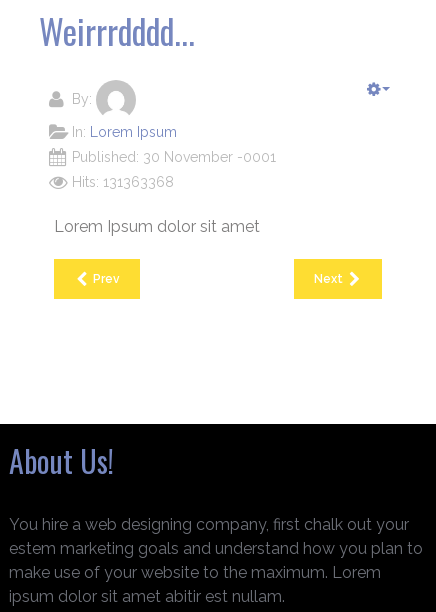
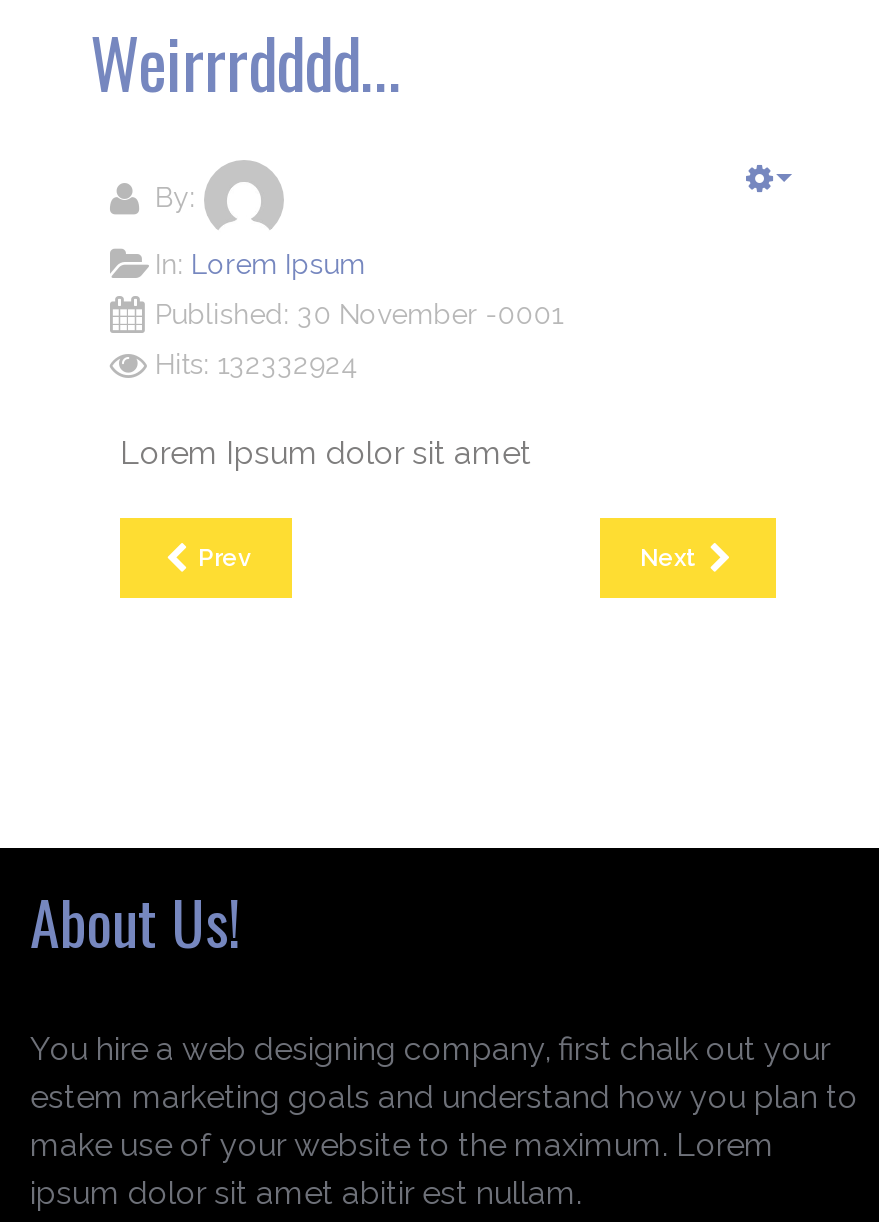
[72,174,174,190] Hits: 131363368 -> [155,348,357,380] Hits: 132332924

